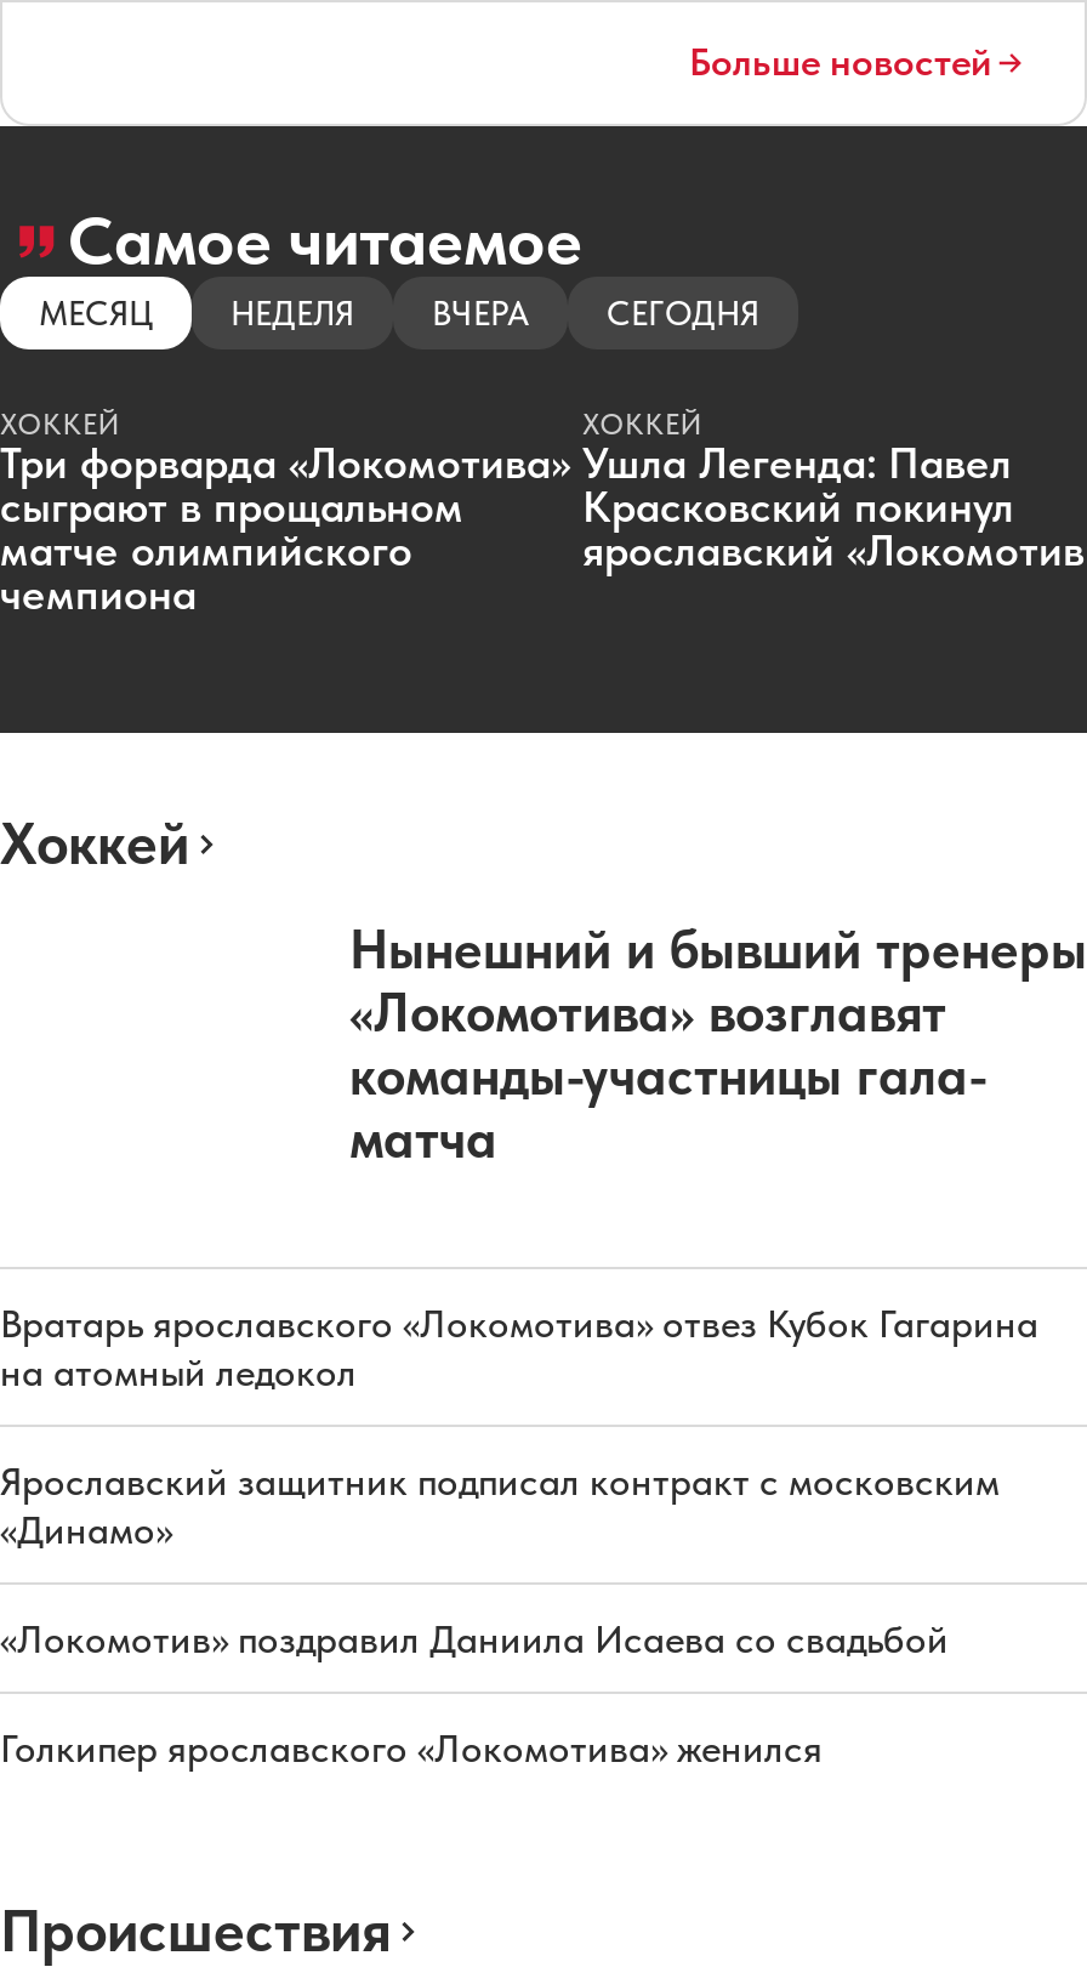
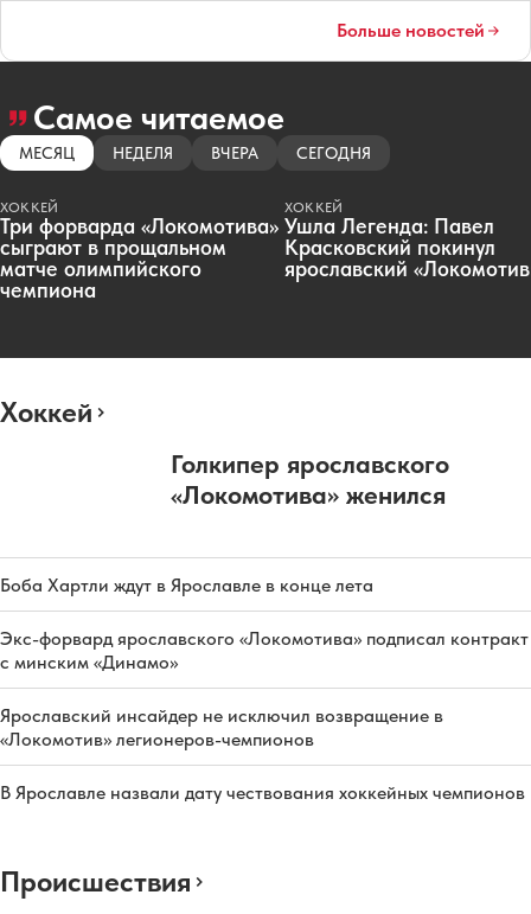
[349,918,1087,1171] Нынешний и бывший тренеры | «Локомотива» возглавят | команды-участницы гала- | матча -> [171,449,449,510] Голкипер ярославского | «Локомотива» женился
[0,1302,1038,1396] Вратарь ярославского «Локомотива» отвез Кубок Гагарина | на атомный ледокол -> [0,574,373,597] Боба Хартли ждут в Ярославле в конце лета
[0,1460,1000,1554] Ярославский защитник подписал контракт с московским | «Динамо» -> [0,628,529,674] Экс-форвард ярославского «Локомотива» подписал контракт | с минским «Динамо»
[0,1617,949,1663] «Локомотив» поздравил Даниила Исаева со свадьбой -> [0,705,443,751] Ярославский инсайдер не исключил возвращение в | «Локомотив» легионеров-чемпионов
[0,1727,823,1773] Голкипер ярославского «Локомотива» женился -> [0,782,525,804] В Ярославле назвали дату чествования хоккейных чемпионов

